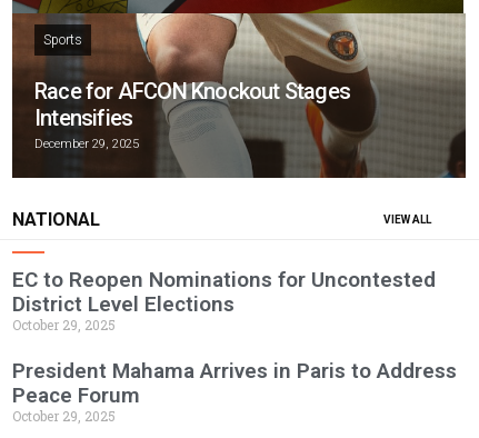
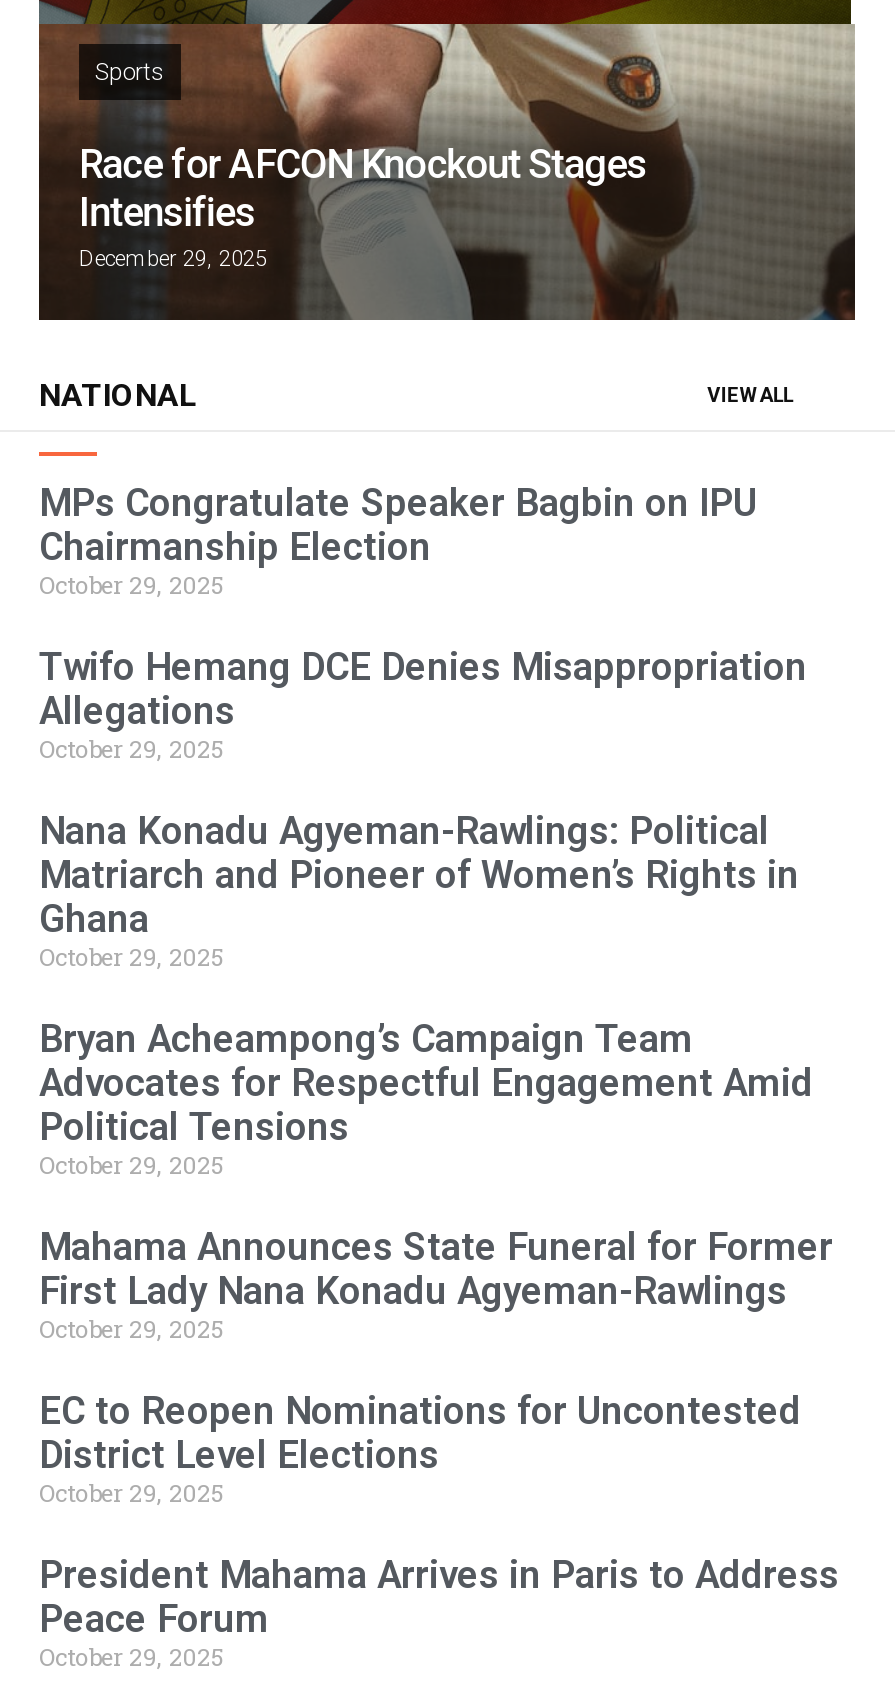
none -> [39,481,833,1345] MPs Congratulate Speaker Bagbin on IPU | Chairmanship Election | October 29, 2025 | Twifo Hemang DCE Denies Misappropriation | Allegations | October 29, 2025 | Nana Konadu Agyeman-Rawlings: Political | Matriarch and Pioneer of Women’s Rights in | Ghana | October 29, 2025 | Bryan Acheampong’s Campaign Team | Advocates for Respectful Engagement Amid | Political Tensions | October 29, 2025 | Mahama Announces State Funeral for Former | First Lady Nana Konadu Agyeman-Rawlings | October 29, 2025

